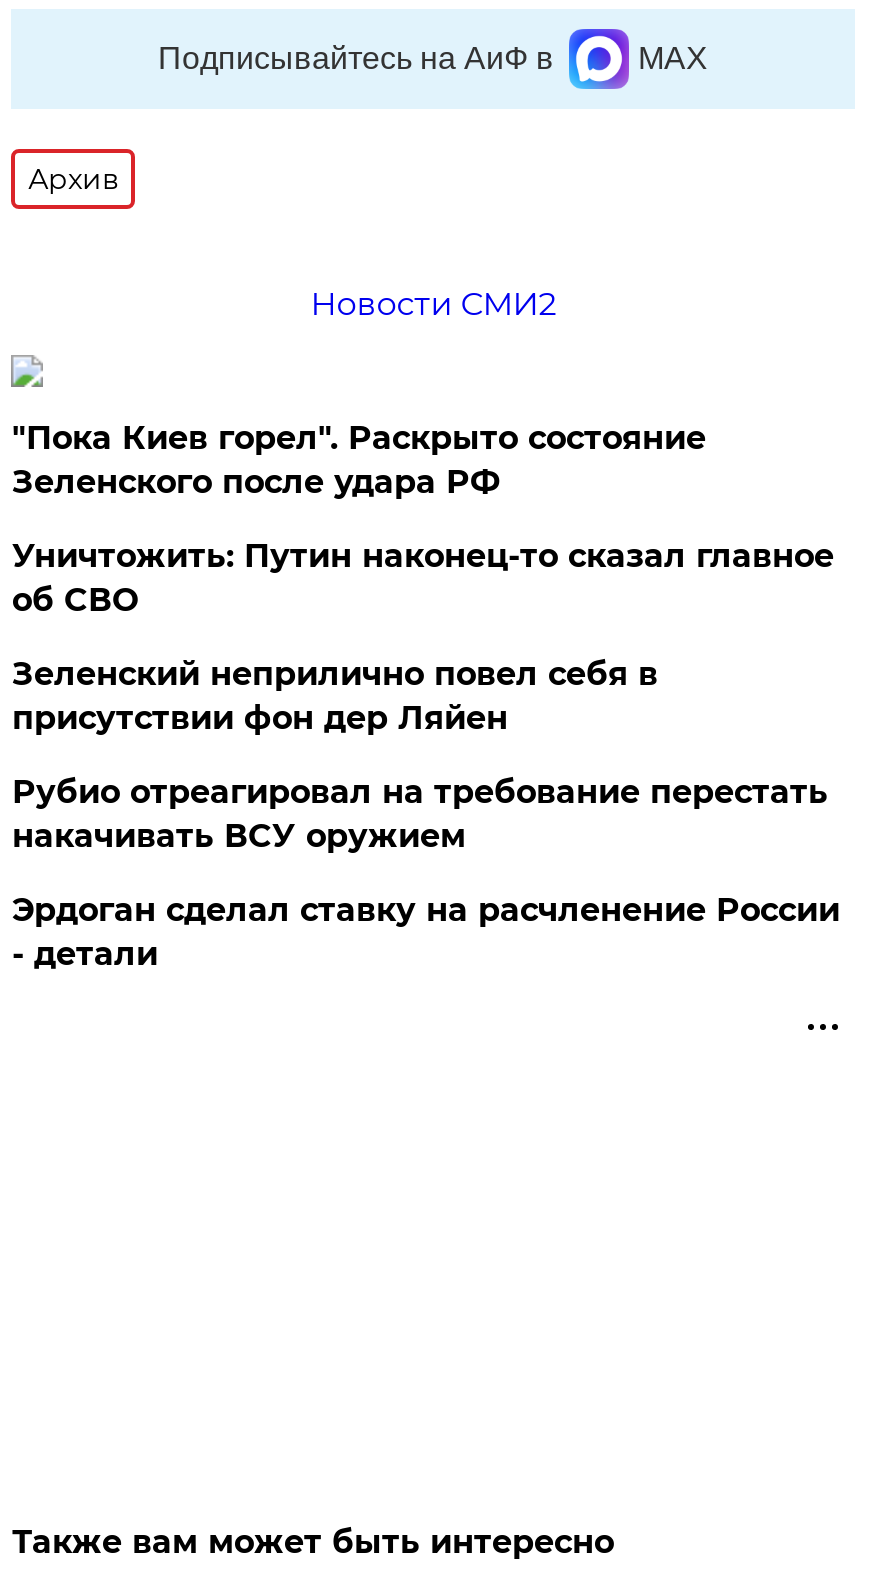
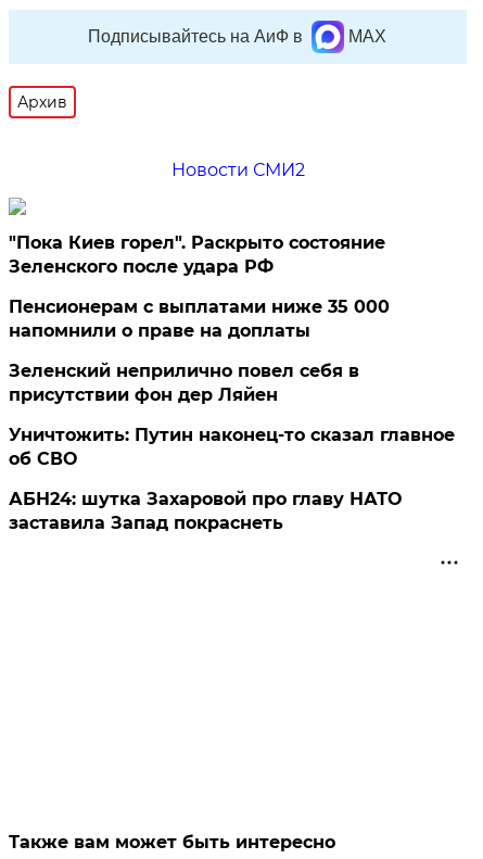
none -> [9,296,390,341] Пенсионерам с выплатами ниже 35 000 | напомнили о праве на доплаты
moved [12,537,834,619] -> [9,425,455,469]: Уничтожить: Путин наконец-то сказал главное | об СВО
[12,773,828,855] Рубио отреагировал на требование перестать | накачивать ВСУ оружием -> none
[12,891,840,973] Эрдоган сделал ставку на расчленение России | - детали -> [9,489,402,533] АБН24: шутка Захаровой про главу НАТО | заставила Запад покраснеть

